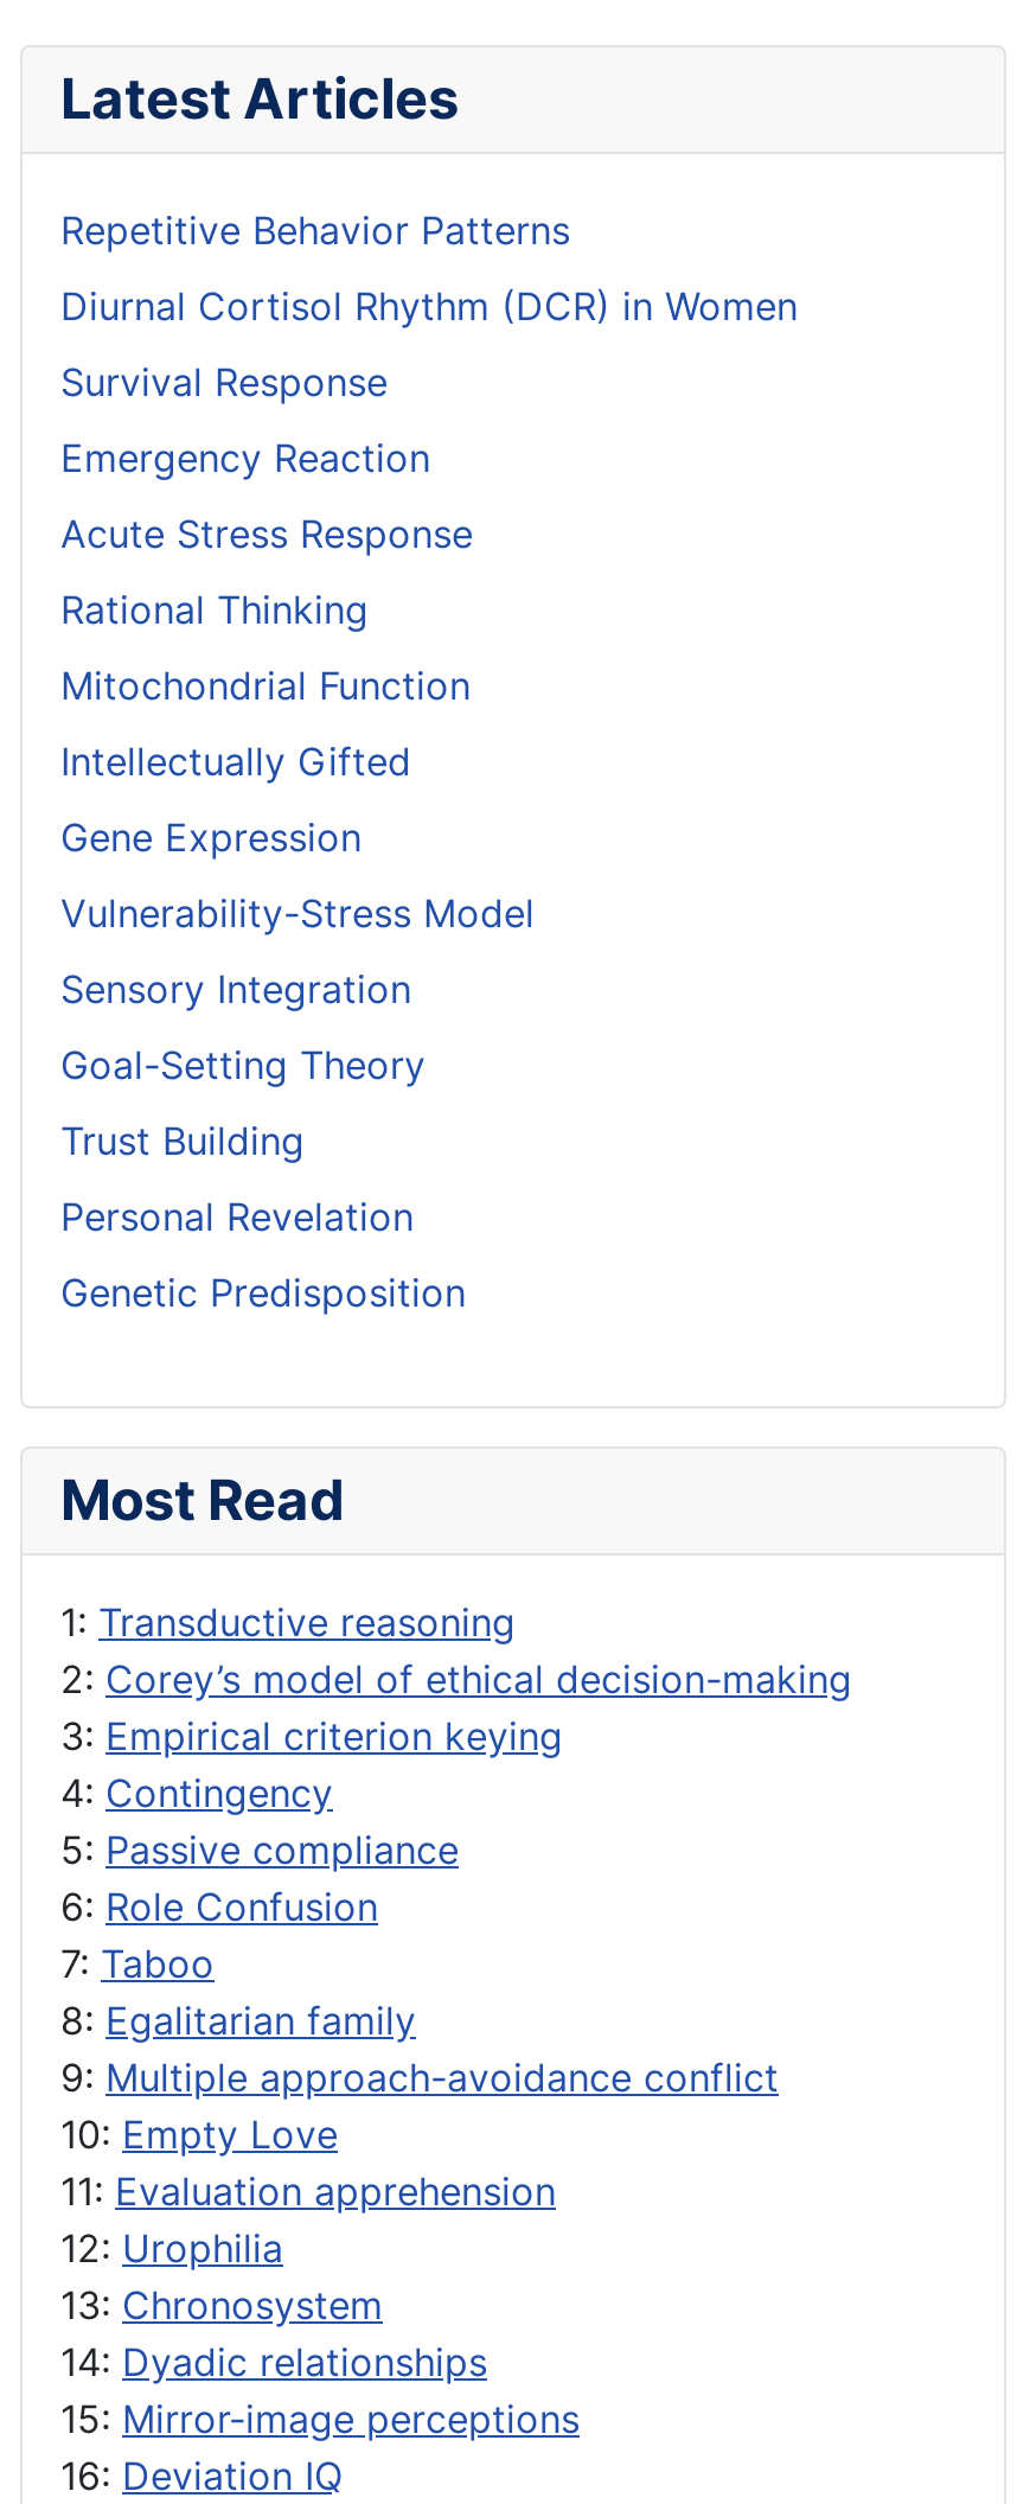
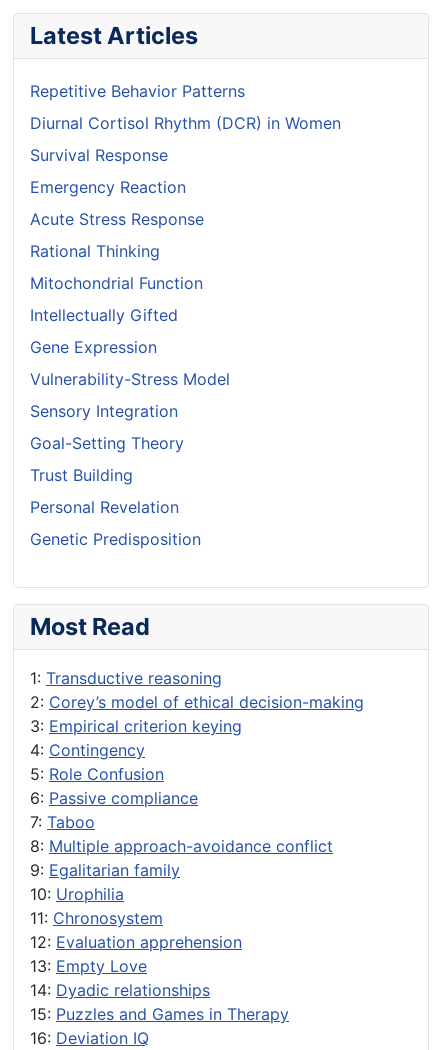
[60,1826,459,1931] 5: Passive compliance | 6: Role Confusion -> [30,764,198,808] 5: Role Confusion | 6: Passive compliance
[60,1997,779,2329] 8: Egalitarian family | 9: Multiple approach-avoidance conflict | 10: Empty Love | 11: Evaluation apprehension | 12: Urophilia | 13: Chronosystem -> [30,836,333,976] 8: Multiple approach-avoidance conflict | 9: Egalitarian family | 10: Urophilia | 11: Chronosystem | 12: Evaluation apprehension | 13: Empty Love
[60,2395,580,2443] 15: Mirror-image perceptions -> [30,1004,289,1024] 15: Puzzles and Games in Therapy

